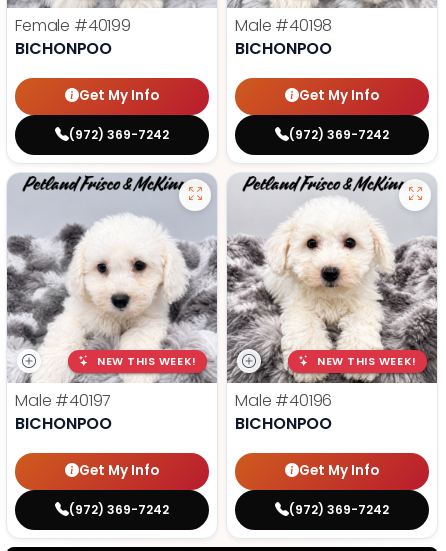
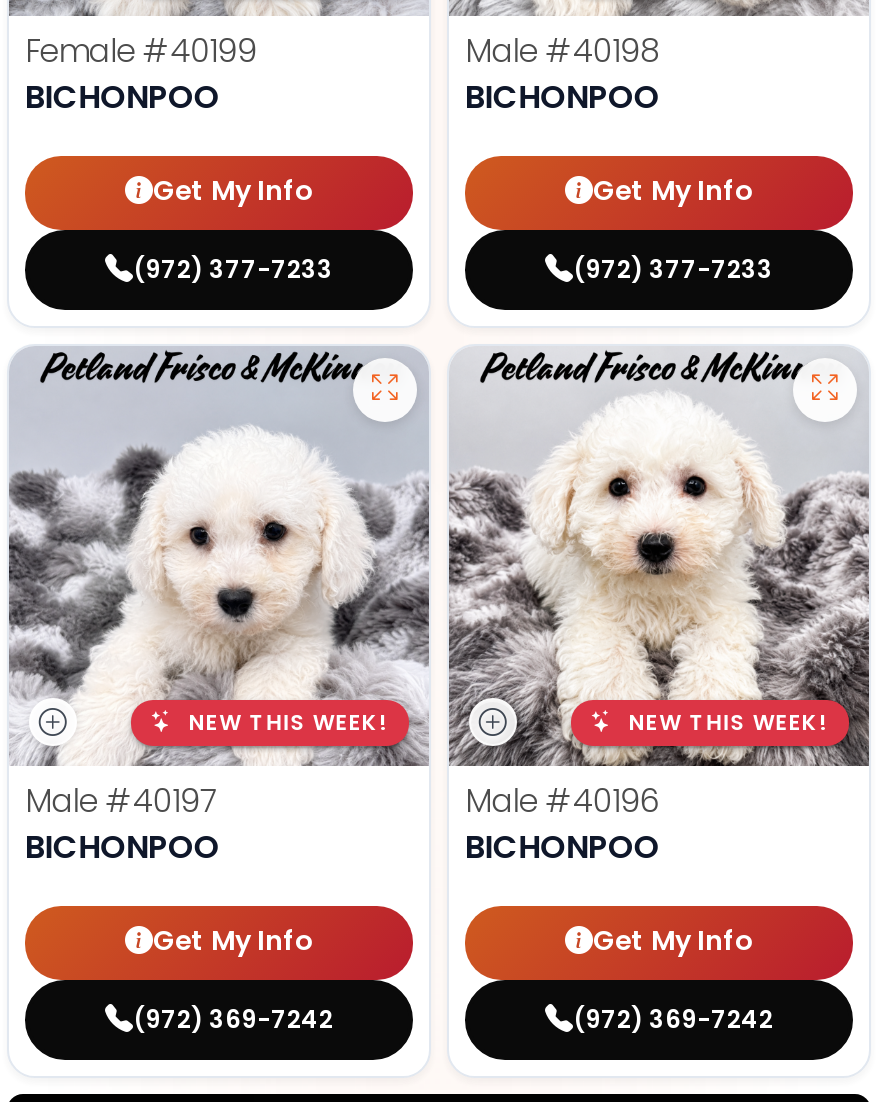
[69,126,169,143] (972) 369-7242 -> [133,251,333,285] (972) 377-7233
[289,126,389,143] (972) 369-7242 -> [573,251,773,285] (972) 377-7233

